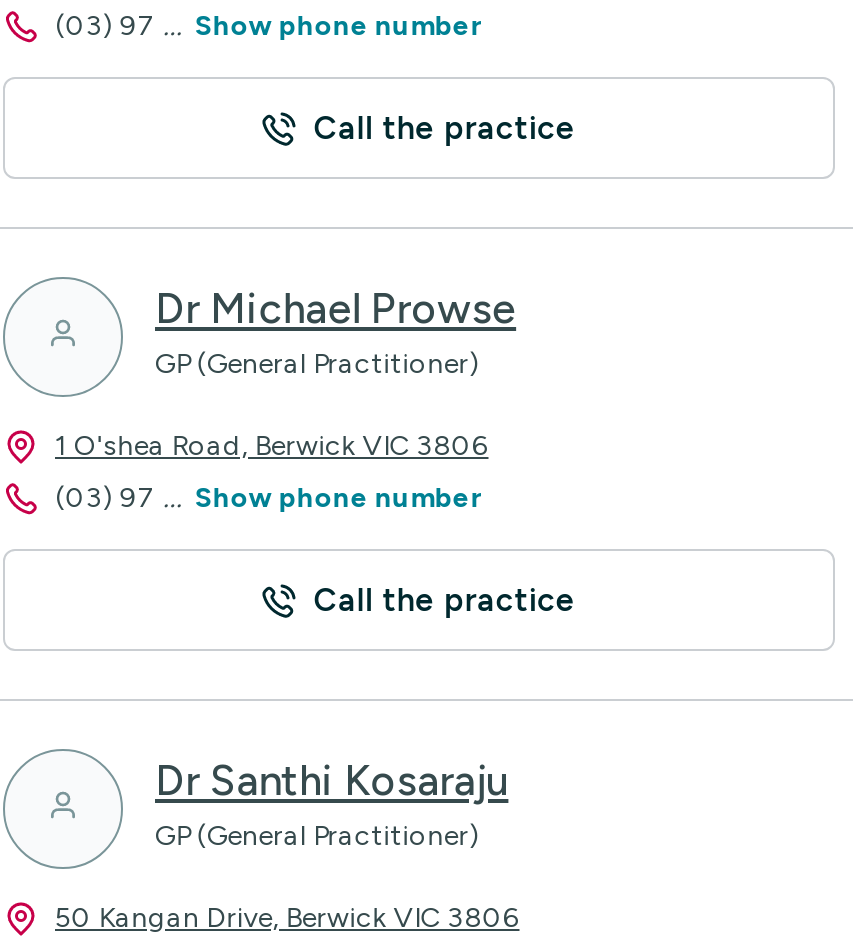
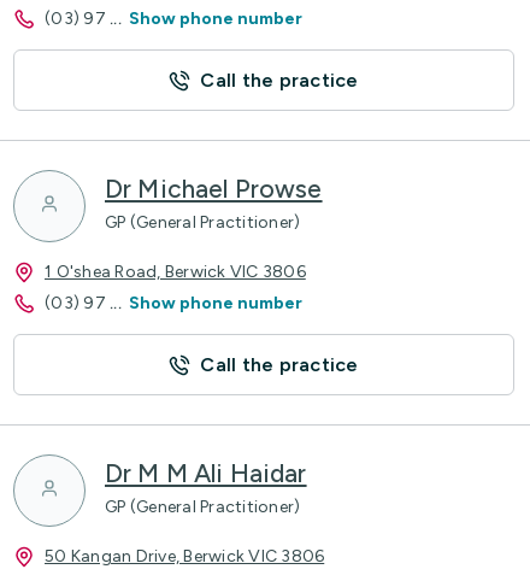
[155,755,508,805] Dr Santhi Kosaraju -> [105,458,307,488] Dr M M Ali Haidar

